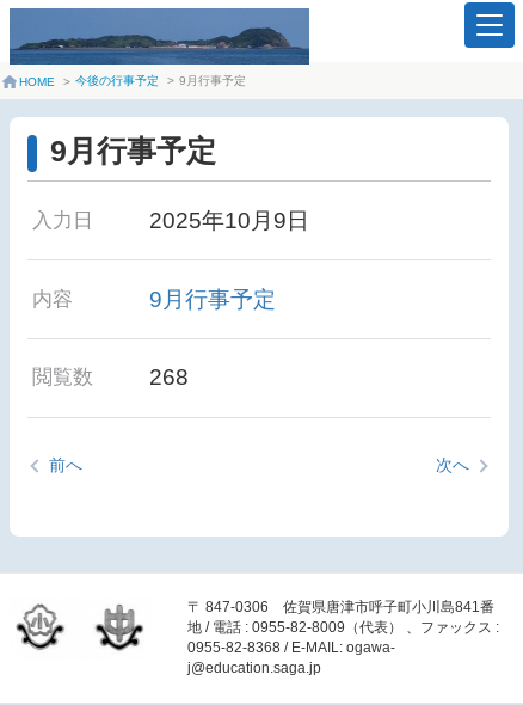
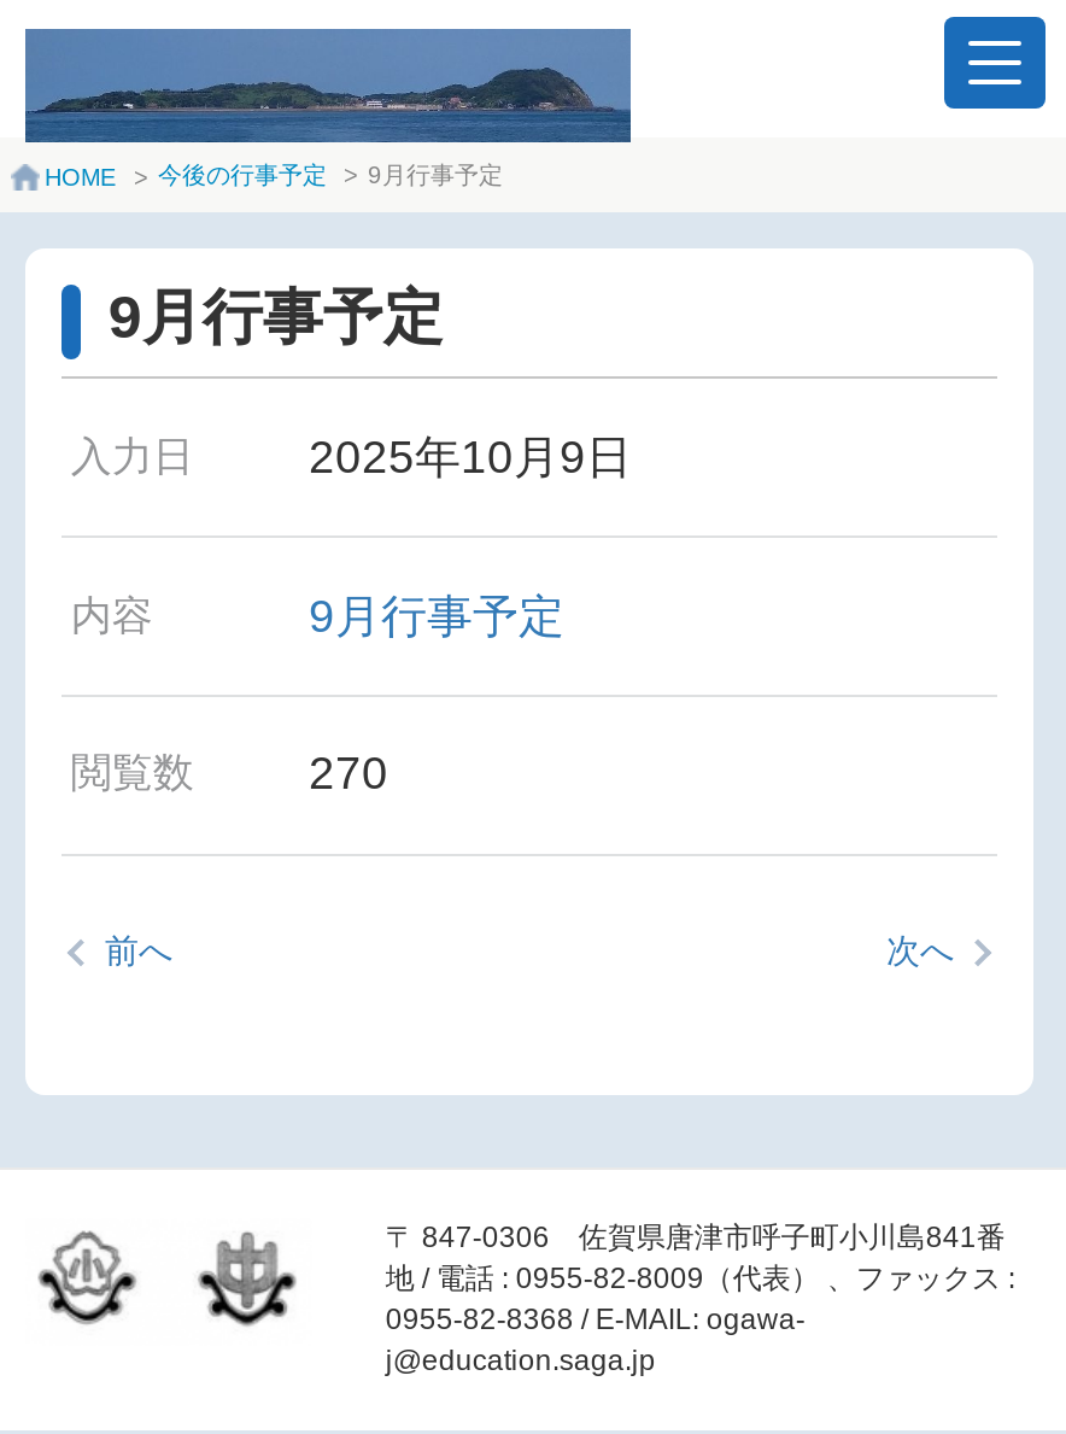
[150,365,189,390] 268 -> [309,748,388,799] 270

